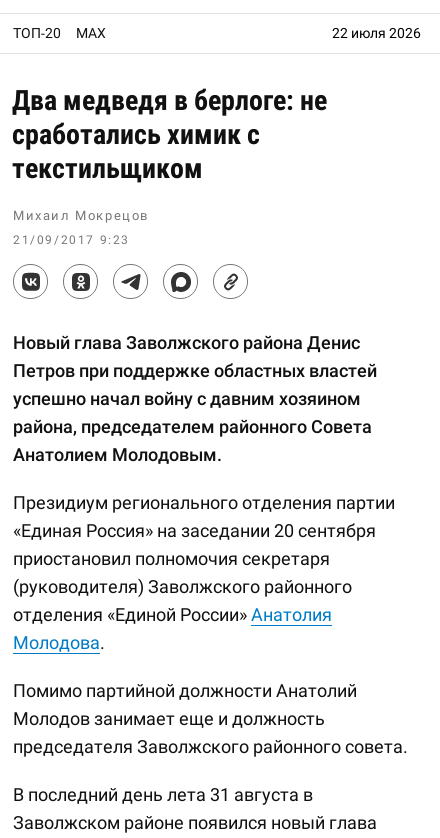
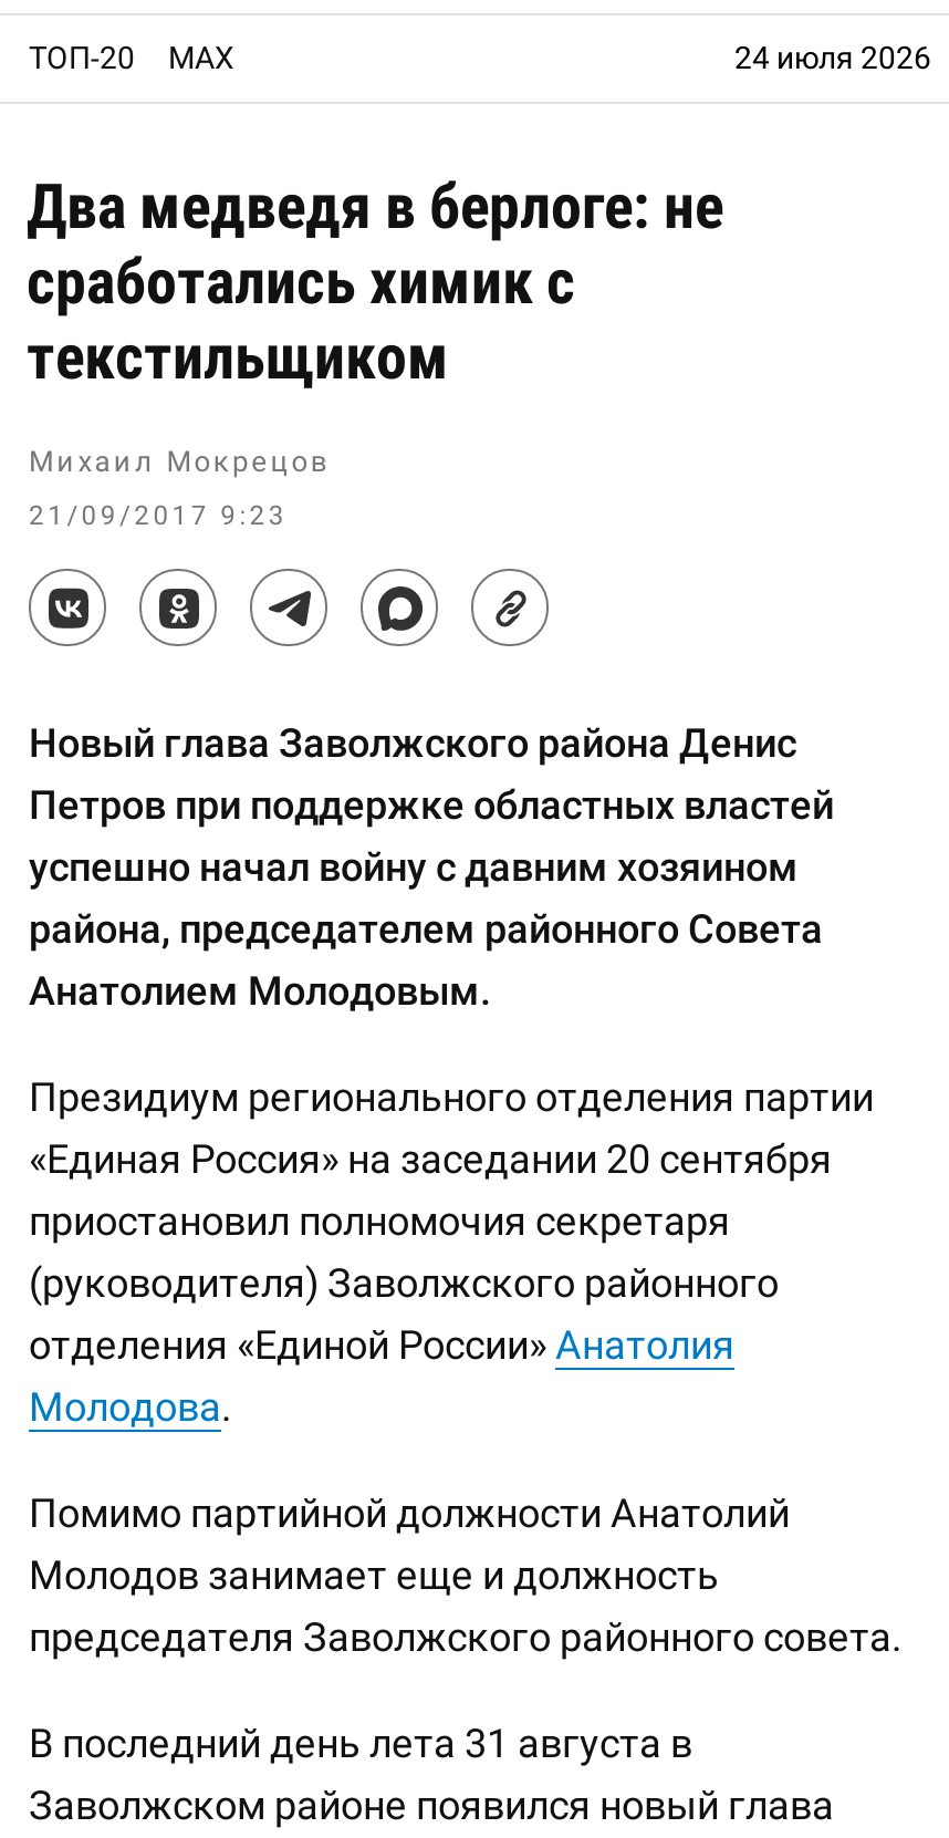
[332,25,421,41] 22 июля 2026 -> [734,40,931,75] 24 июля 2026

